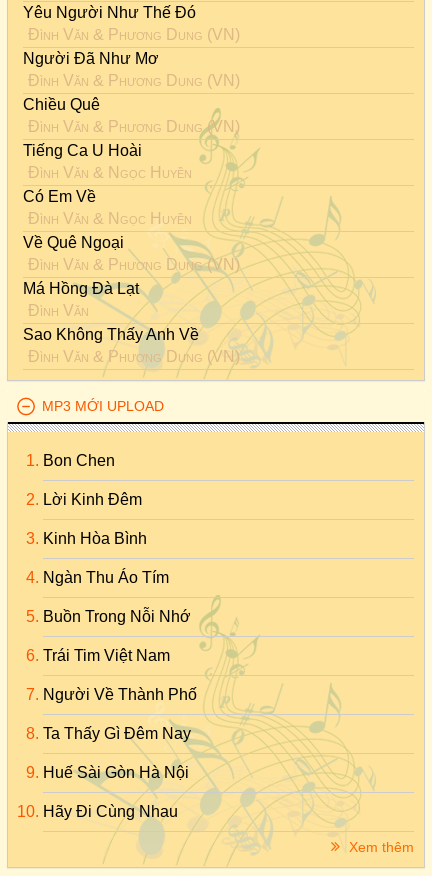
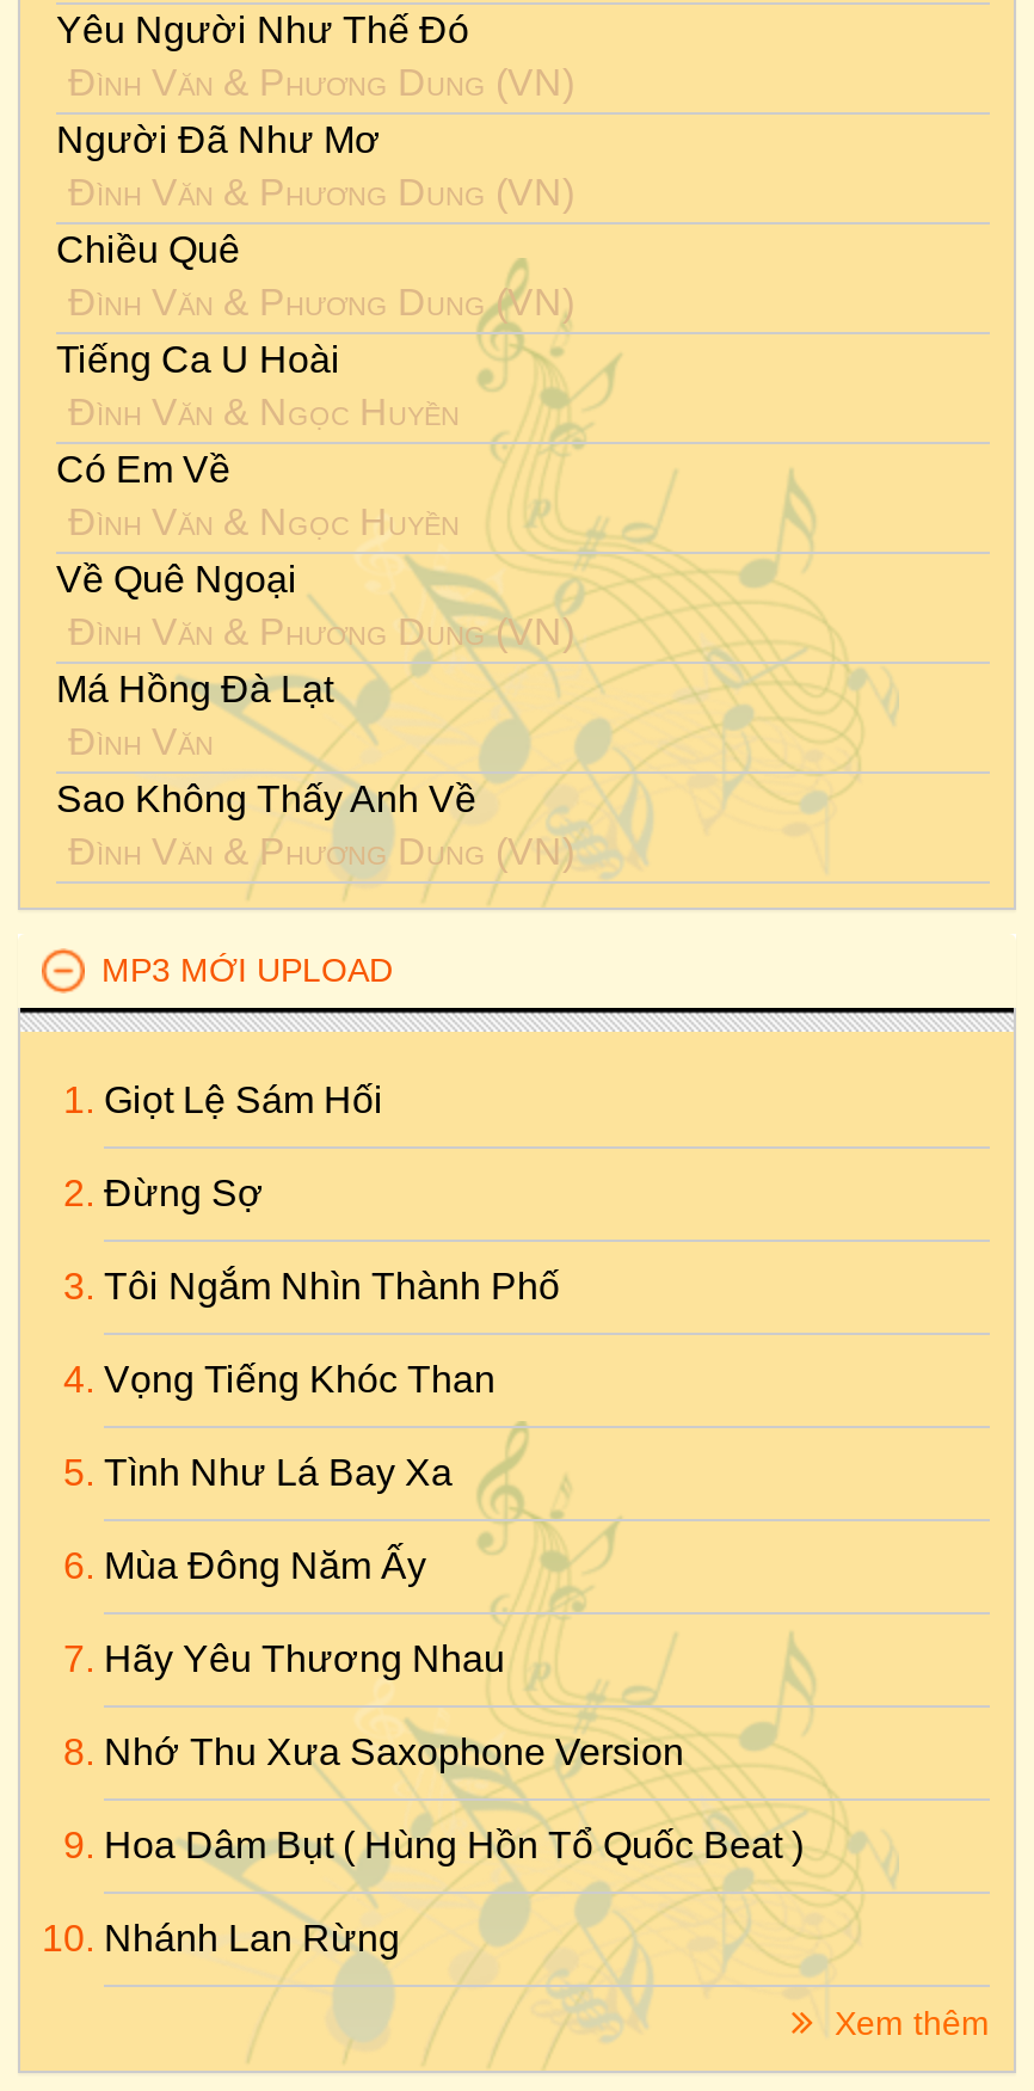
[43,452,115,469] Bon Chen -> [104,1080,383,1120] Giọt Lệ Sám Hối
[43,491,142,508] Lời Kinh Đêm -> [104,1173,264,1213] Đừng Sợ
[43,530,147,547] Kinh Hòa Bình -> [104,1266,560,1306] Tôi Ngắm Nhìn Thành Phố
[43,569,169,586] Ngàn Thu Áo Tím -> [104,1359,496,1400] Vọng Tiếng Khóc Than
[43,608,191,625] Buồn Trong Nỗi Nhớ -> [104,1452,453,1493] Tình Như Lá Bay Xa
[43,647,170,664] Trái Tim Việt Nam -> [104,1545,426,1586] Mùa Đông Năm Ấy
[43,686,197,703] Người Về Thành Phố -> [104,1638,505,1679] Hãy Yêu Thương Nhau
[43,725,191,742] Ta Thấy Gì Đêm Nay -> [104,1732,684,1772] Nhớ Thu Xưa Saxophone Version
[43,764,189,781] Huế Sài Gòn Hà Nội -> [104,1825,804,1865] Hoa Dâm Bụt ( Hùng Hồn Tổ Quốc Beat )
[43,803,178,820] Hãy Đi Cùng Nhau -> [104,1918,400,1958] Nhánh Lan Rừng

